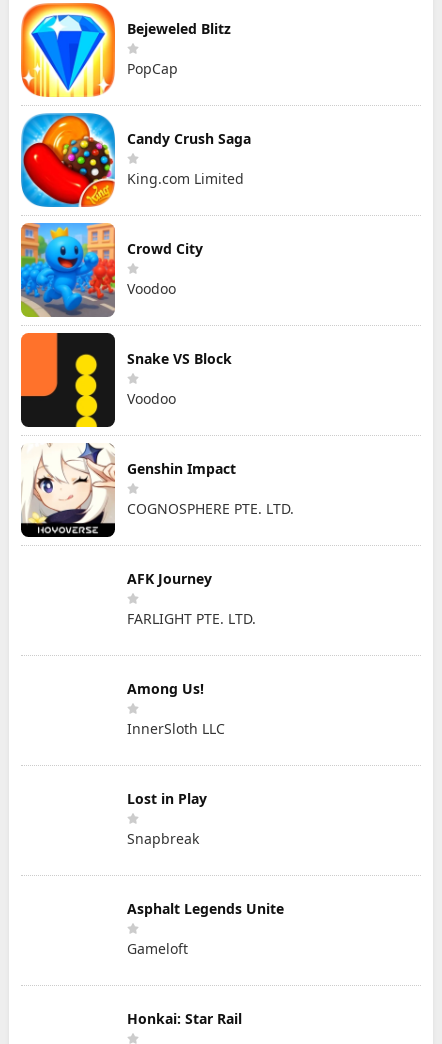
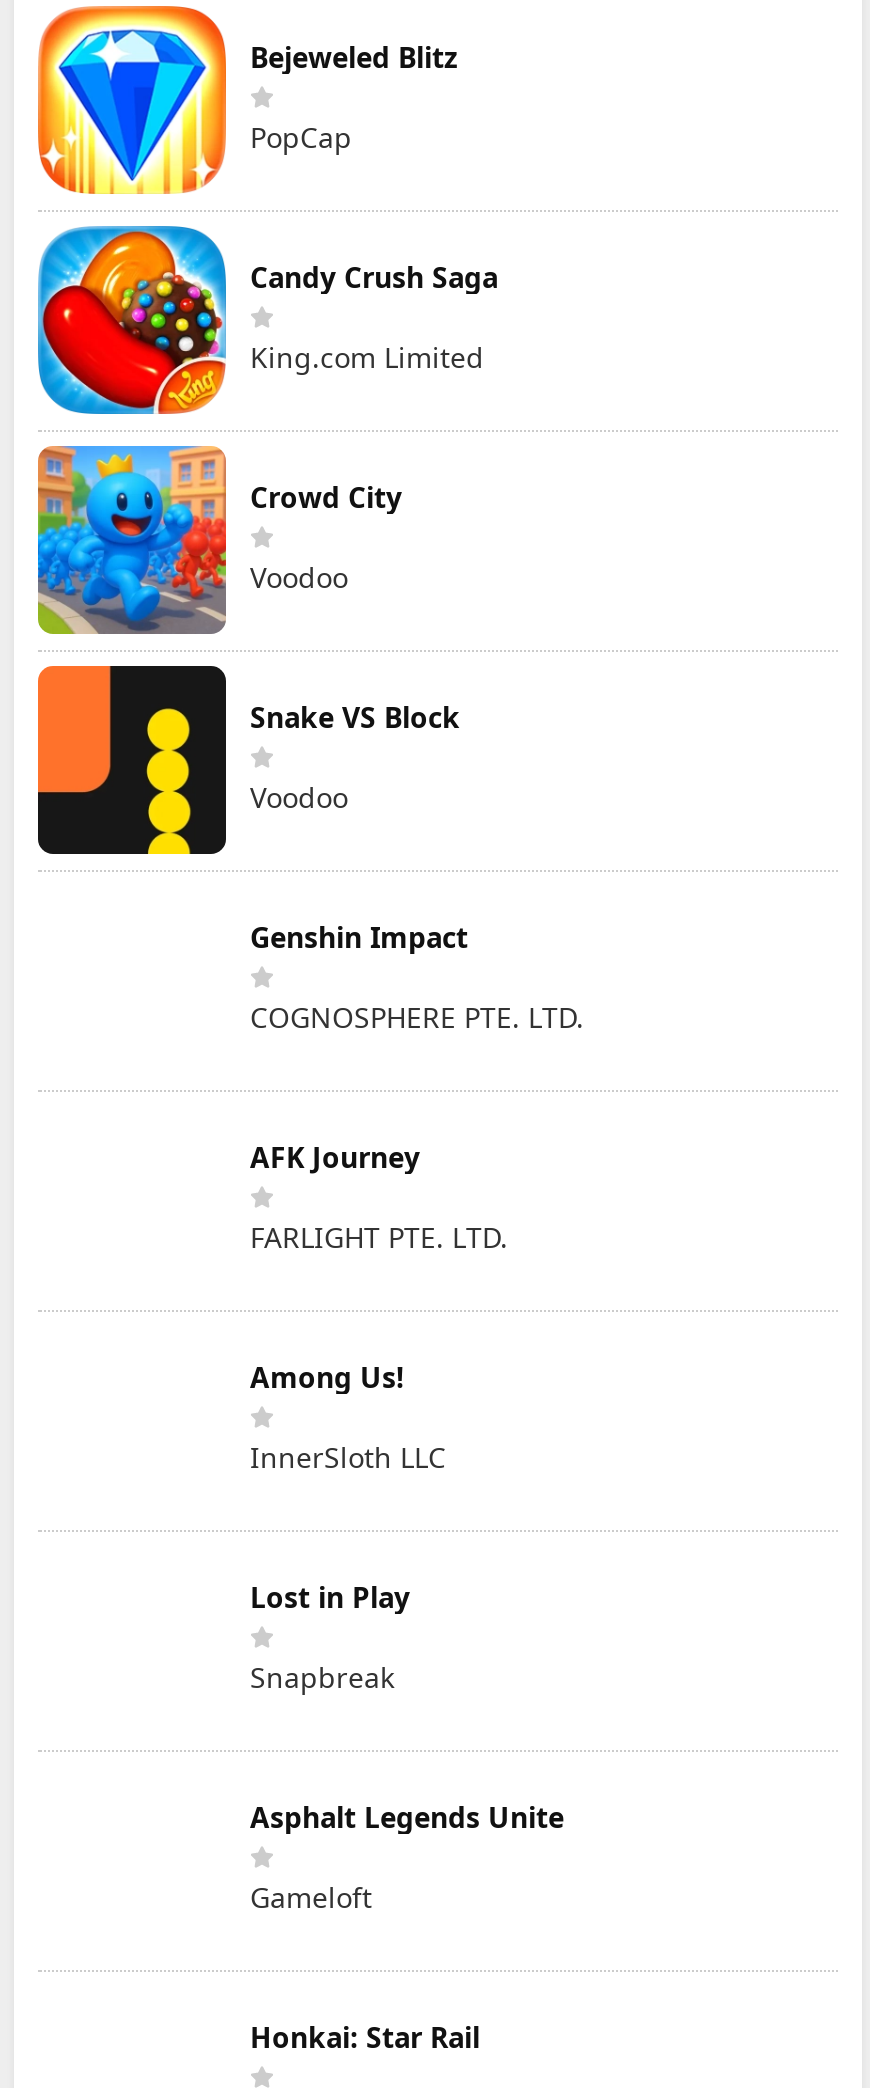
[20,442,116,538] [image] -> none

